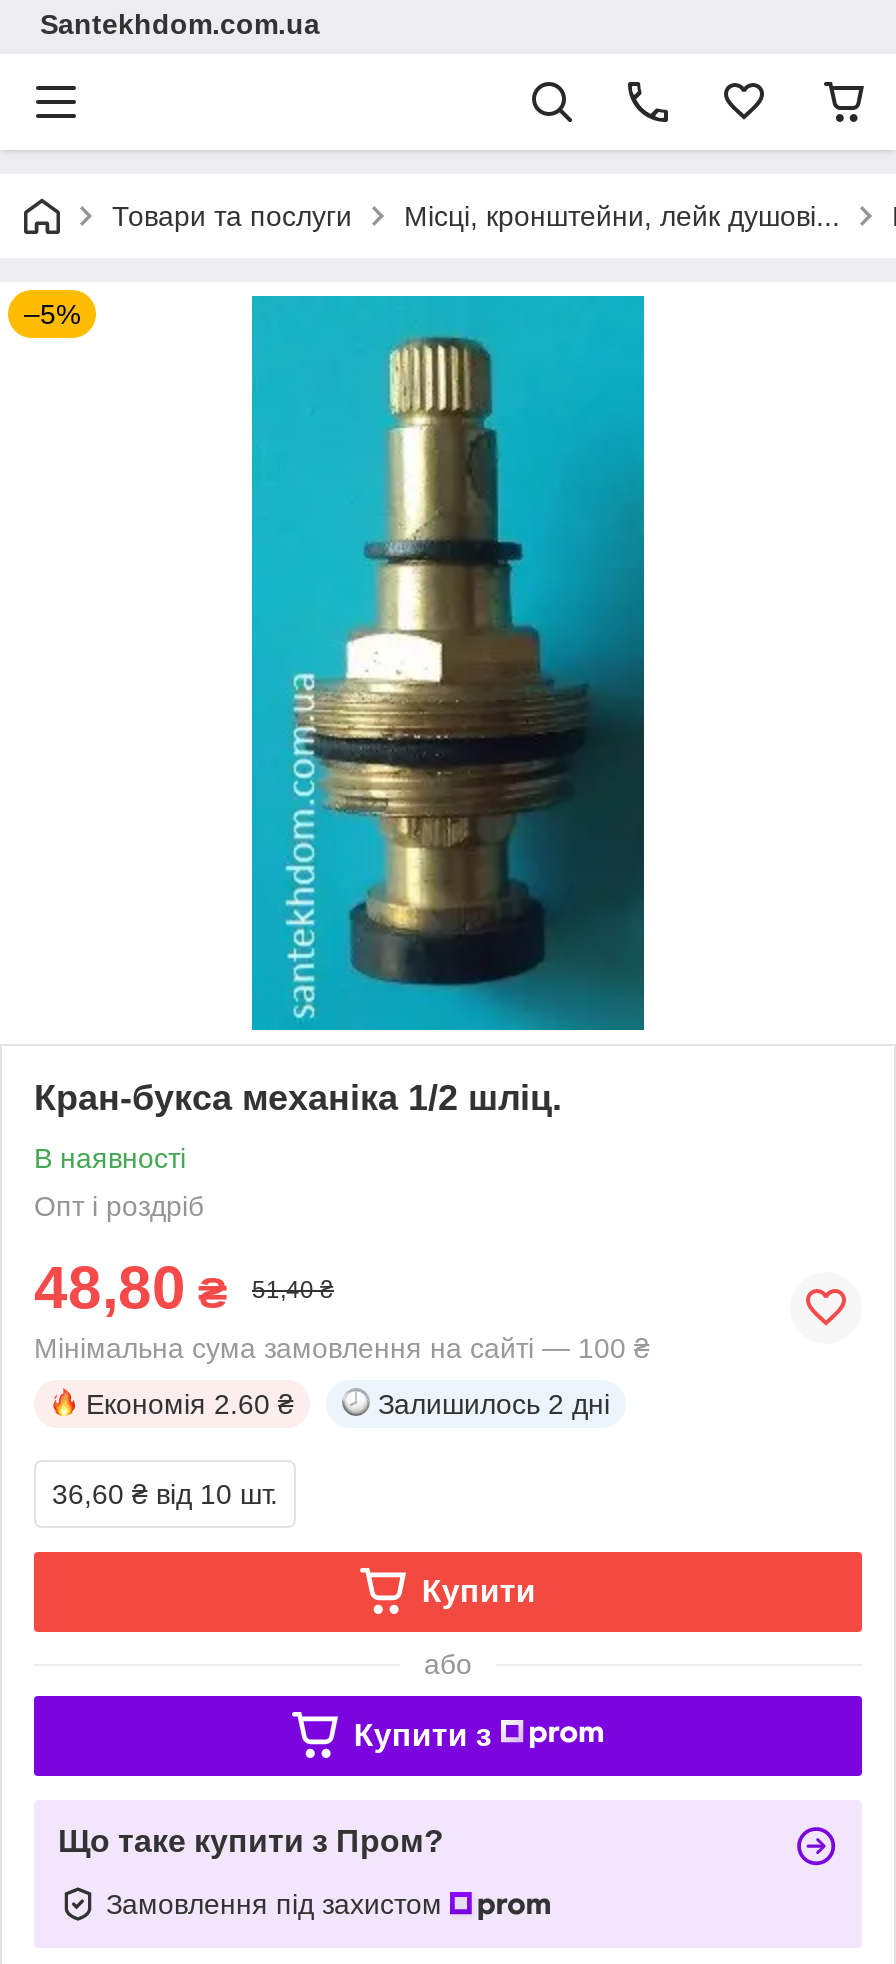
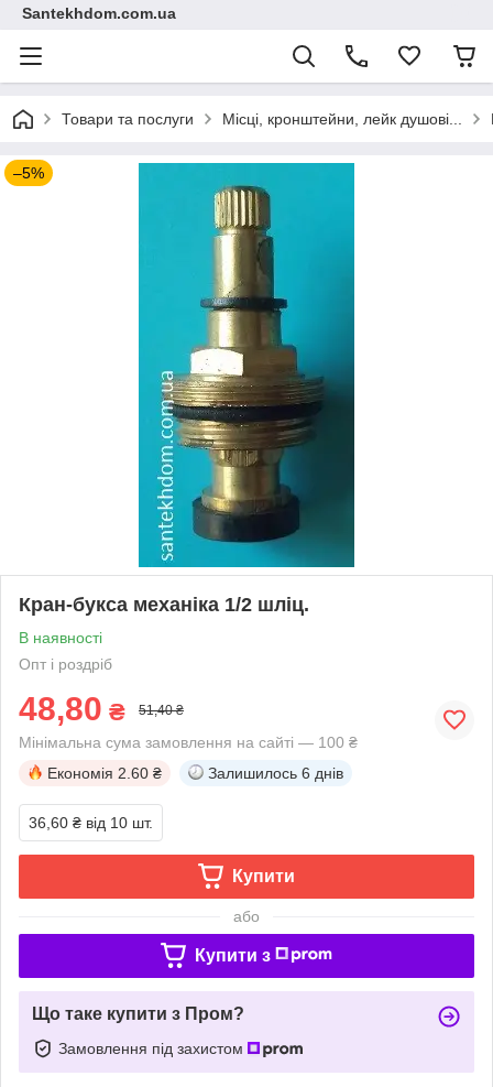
[378,1388,610,1420] Залишилось 2 дні -> [208,764,343,782] Залишилось 6 днів

